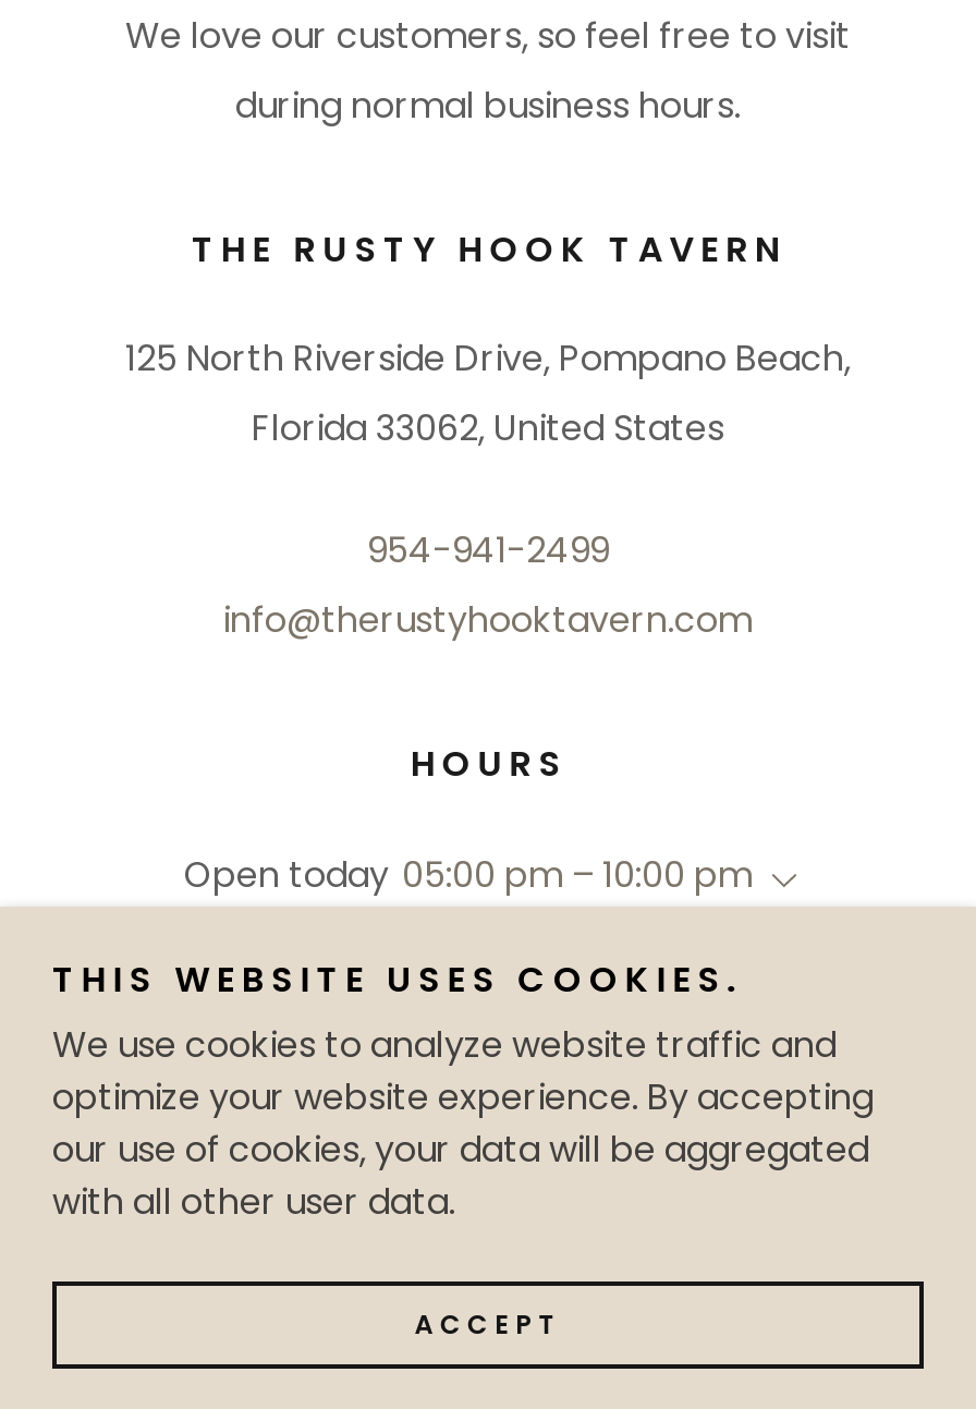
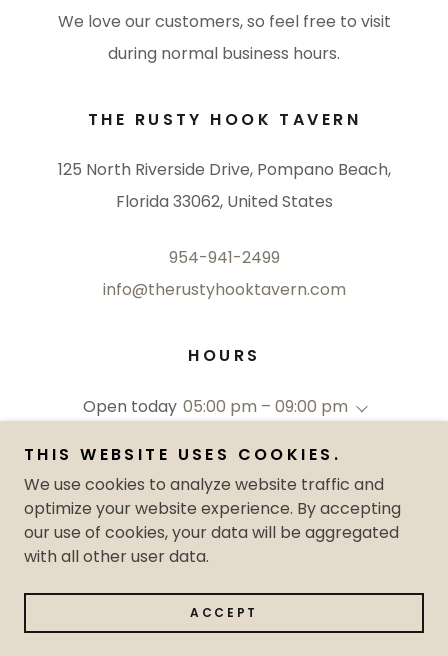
[184,849,753,899] Open today 05:00 pm – 10:00 pm -> [82,395,347,418] Open today 05:00 pm – 09:00 pm

